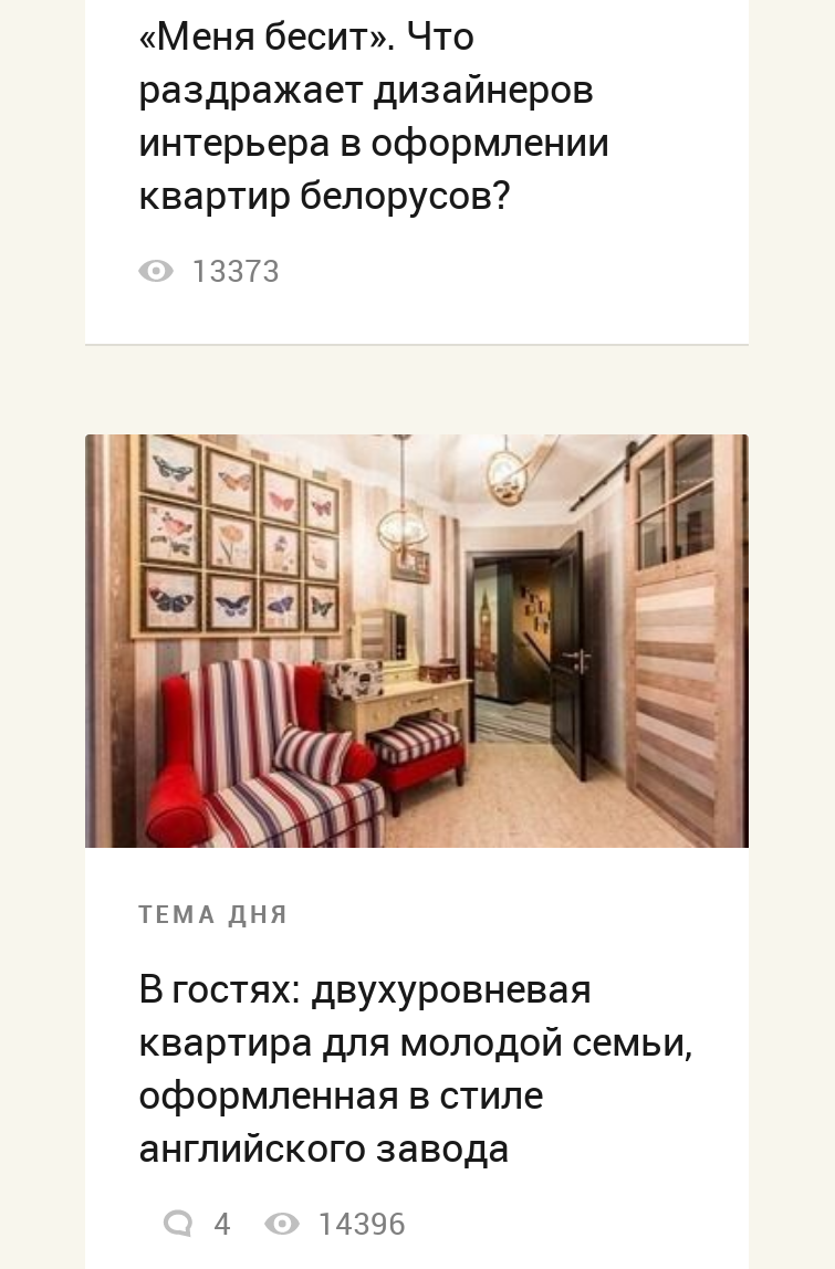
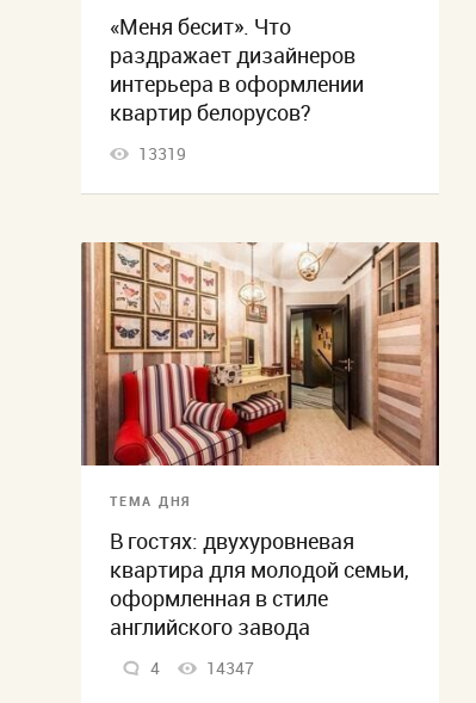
[191,253,280,289] 13373 -> [138,144,186,164] 13319
[317,1206,406,1241] 14396 -> [206,659,254,678] 14347

